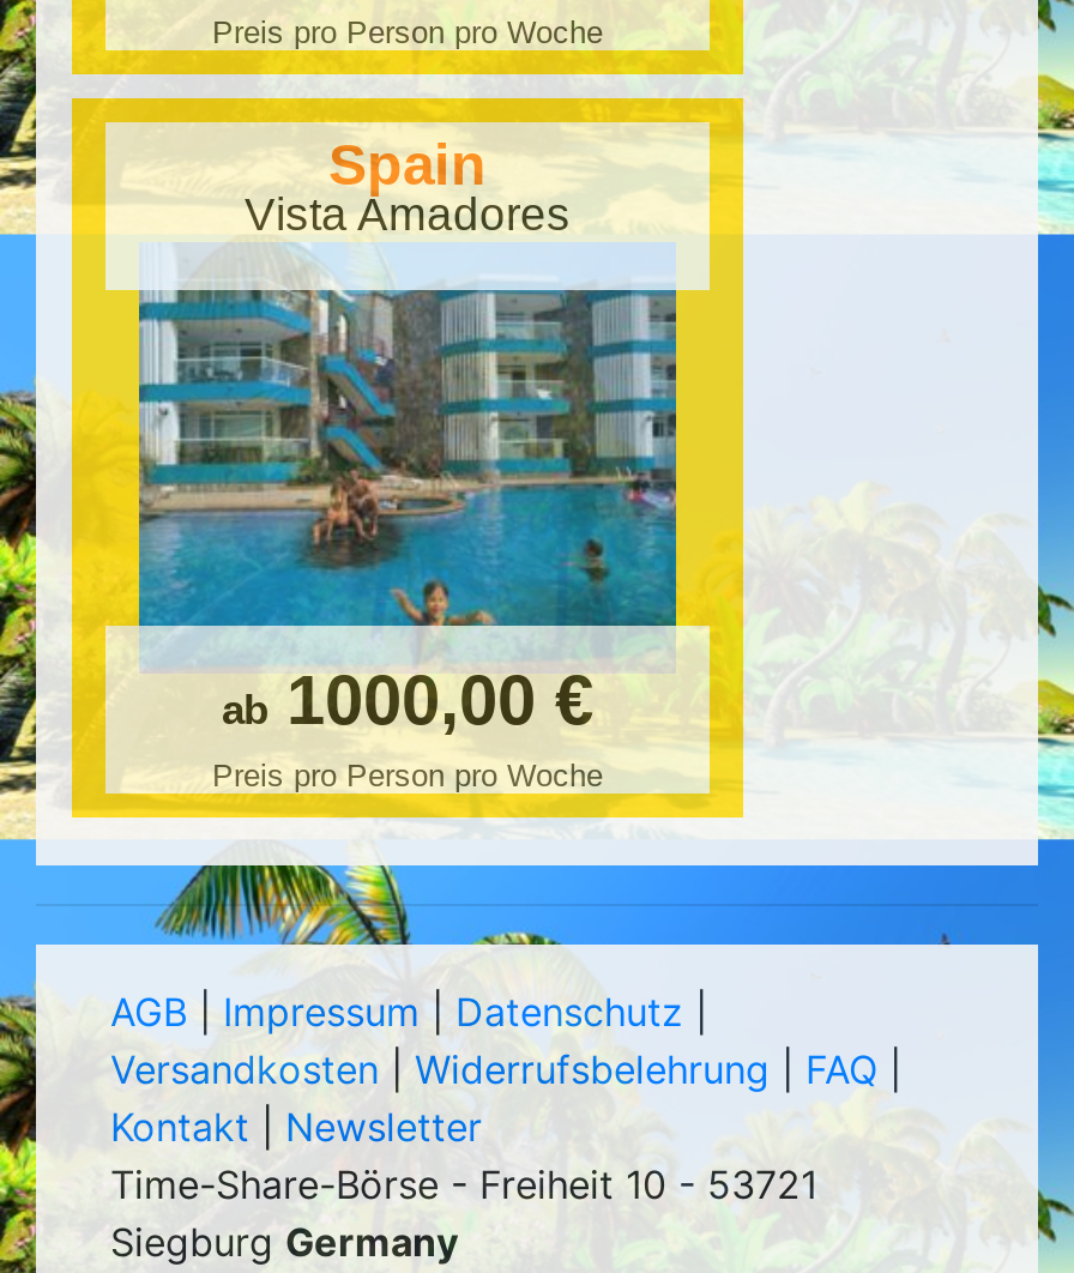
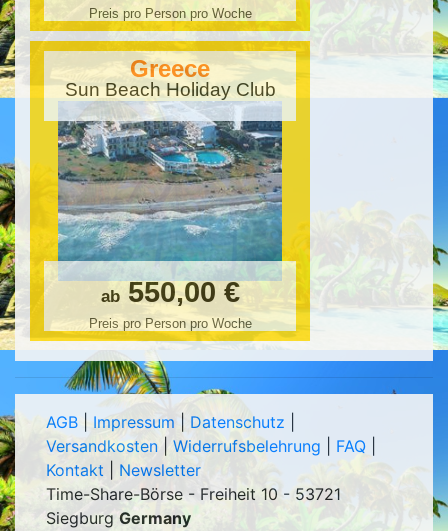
[245,132,571,240] Spain | Vista Amadores -> [64,55,275,100] Greece | Sun Beach Holiday Club
[137,288,678,738] [image] | ab 1000,00 € -> [57,120,283,308] [image] | ab 550,00 €

